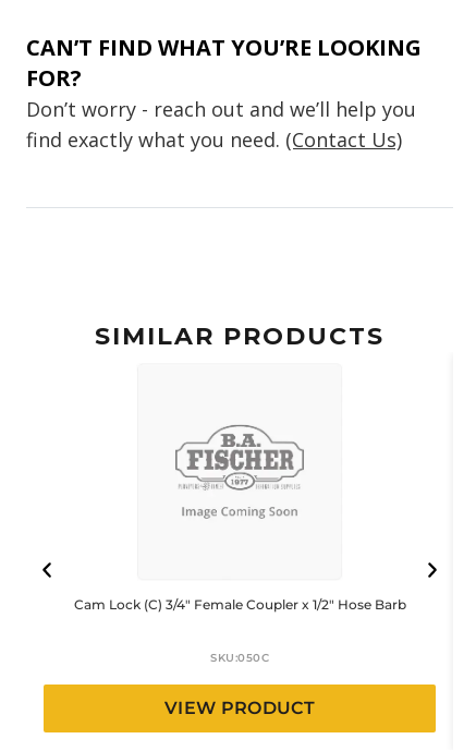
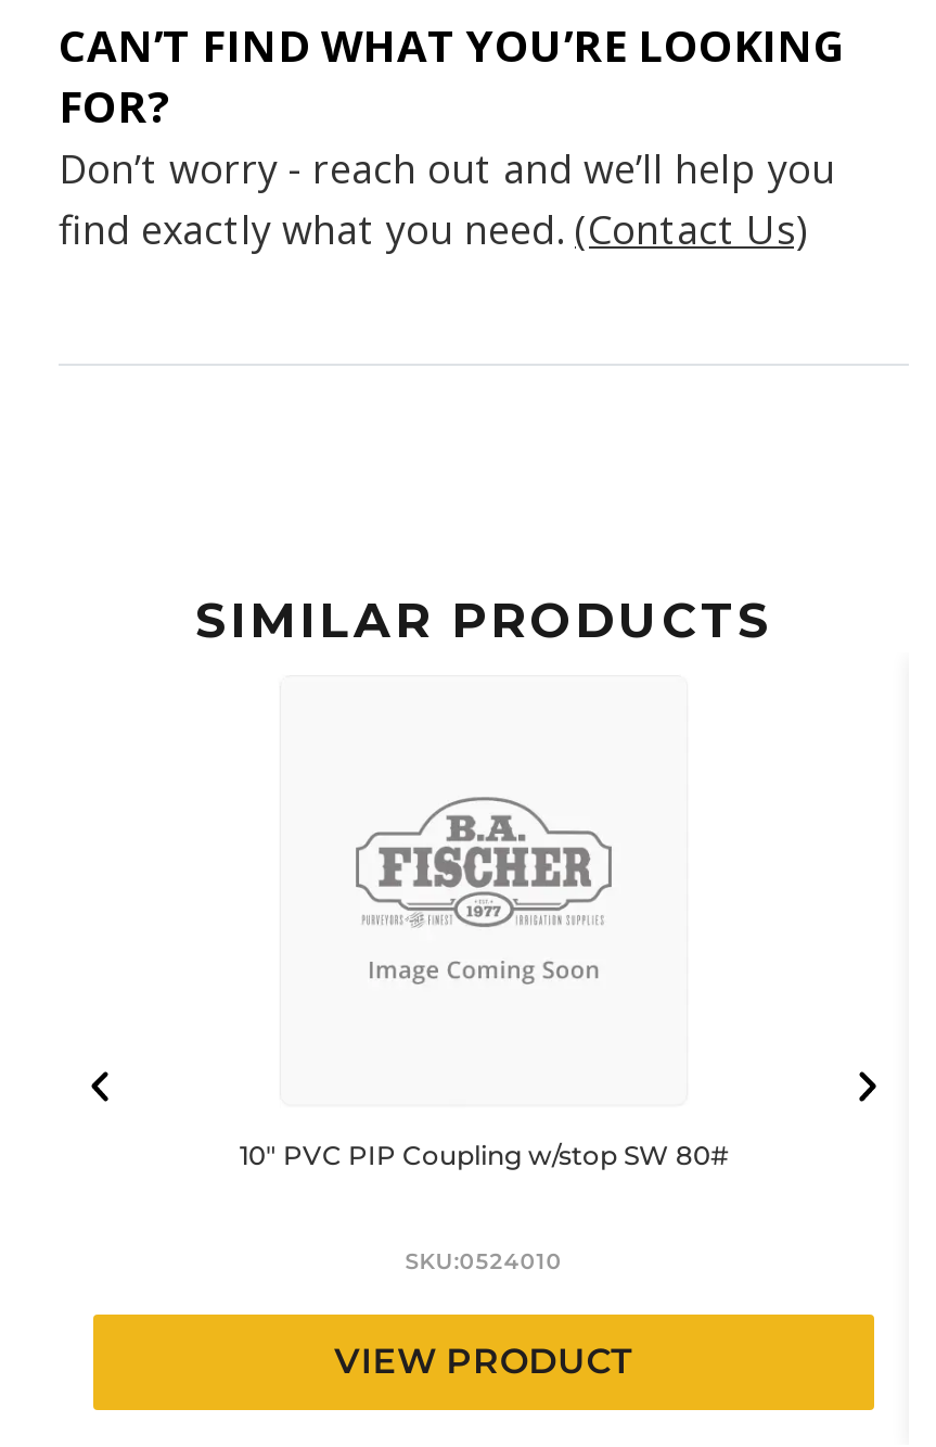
[74,597,406,613] Cam Lock (C) 3/4″ Female Coupler x 1/2″ Hose Barb -> [240,1140,728,1172] 10″ PVC PIP Coupling w/stop SW 80#
[210,651,269,665] SKU:050C -> [405,1248,562,1276] SKU:0524010

